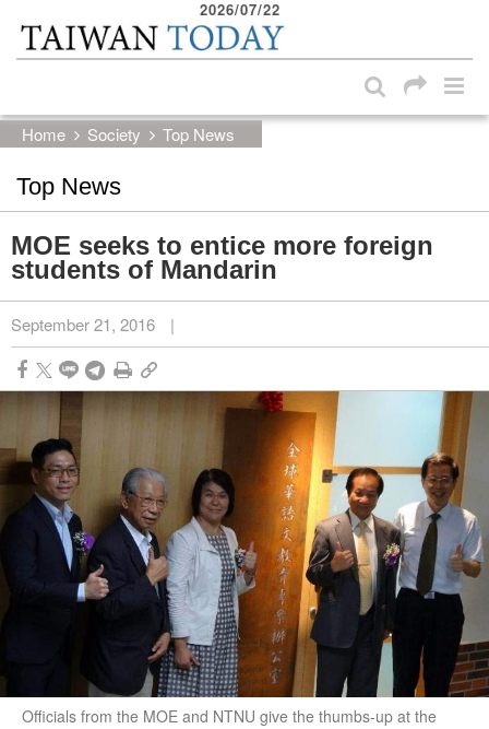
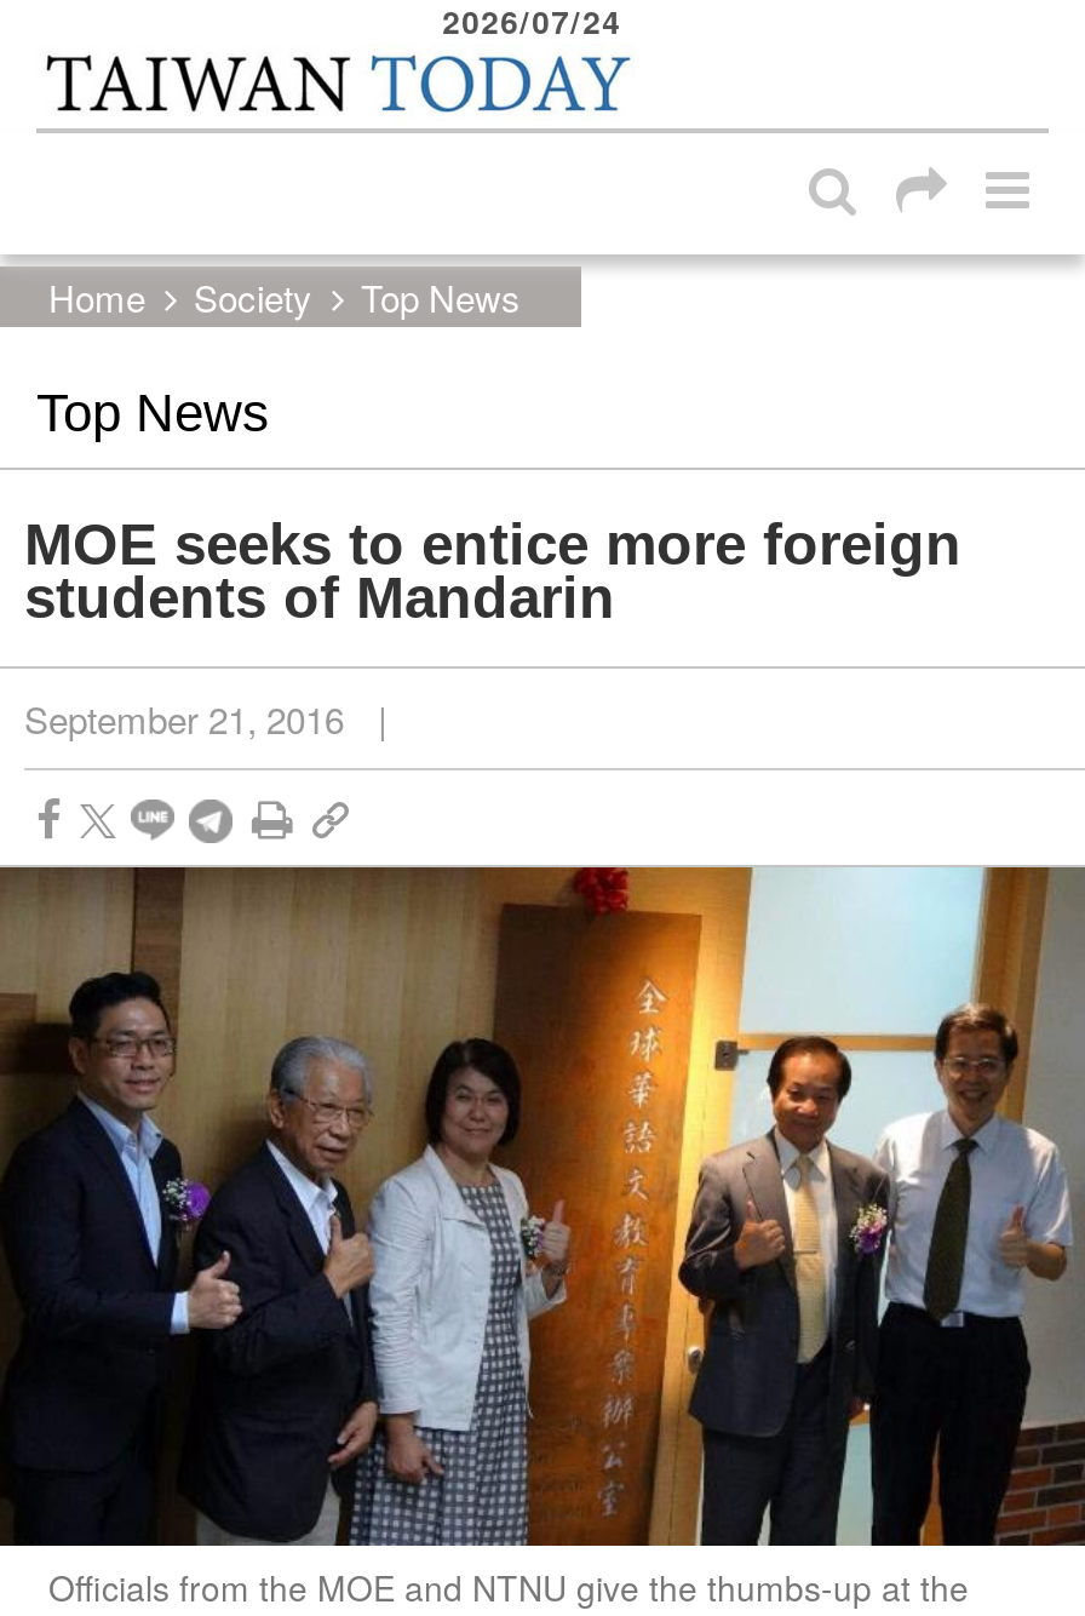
[199,0,280,20] 2026/07/22 -> [442,0,621,44] 2026/07/24

